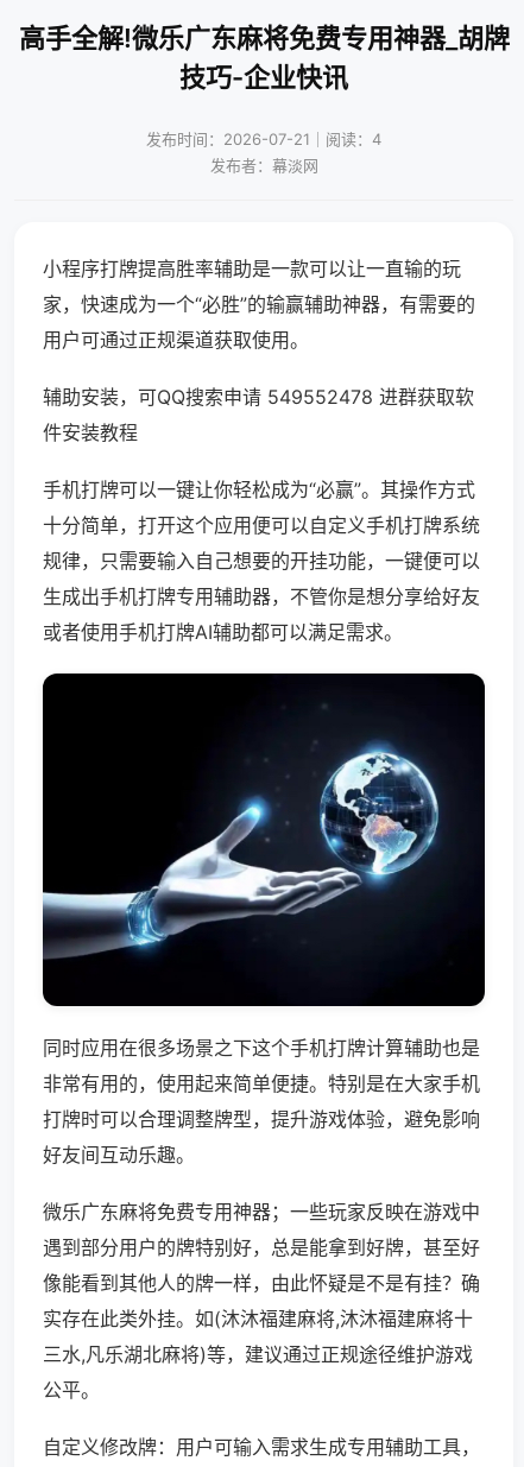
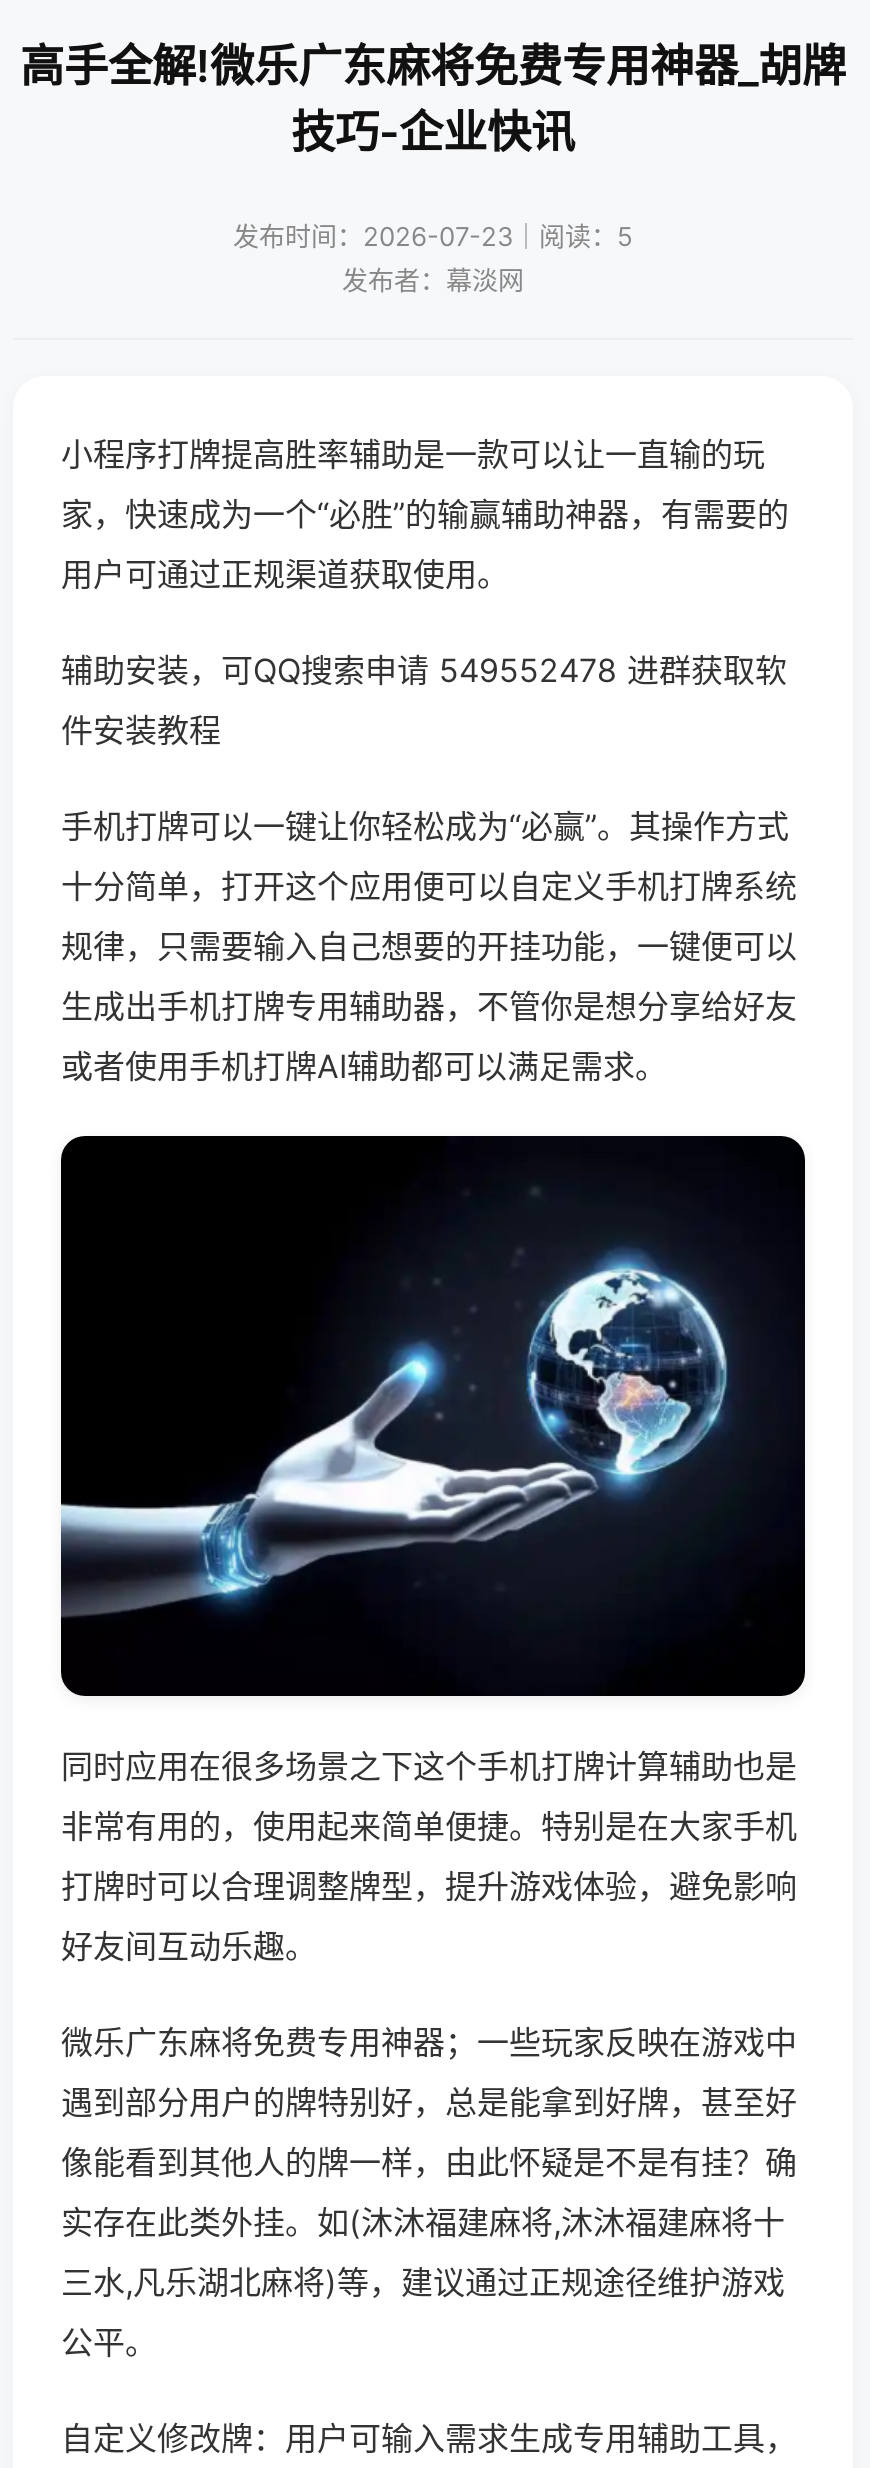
[146,129,381,148] 发布时间：2026-07-21｜阅读：4 -> [233,220,633,252] 发布时间：2026-07-23｜阅读：5

